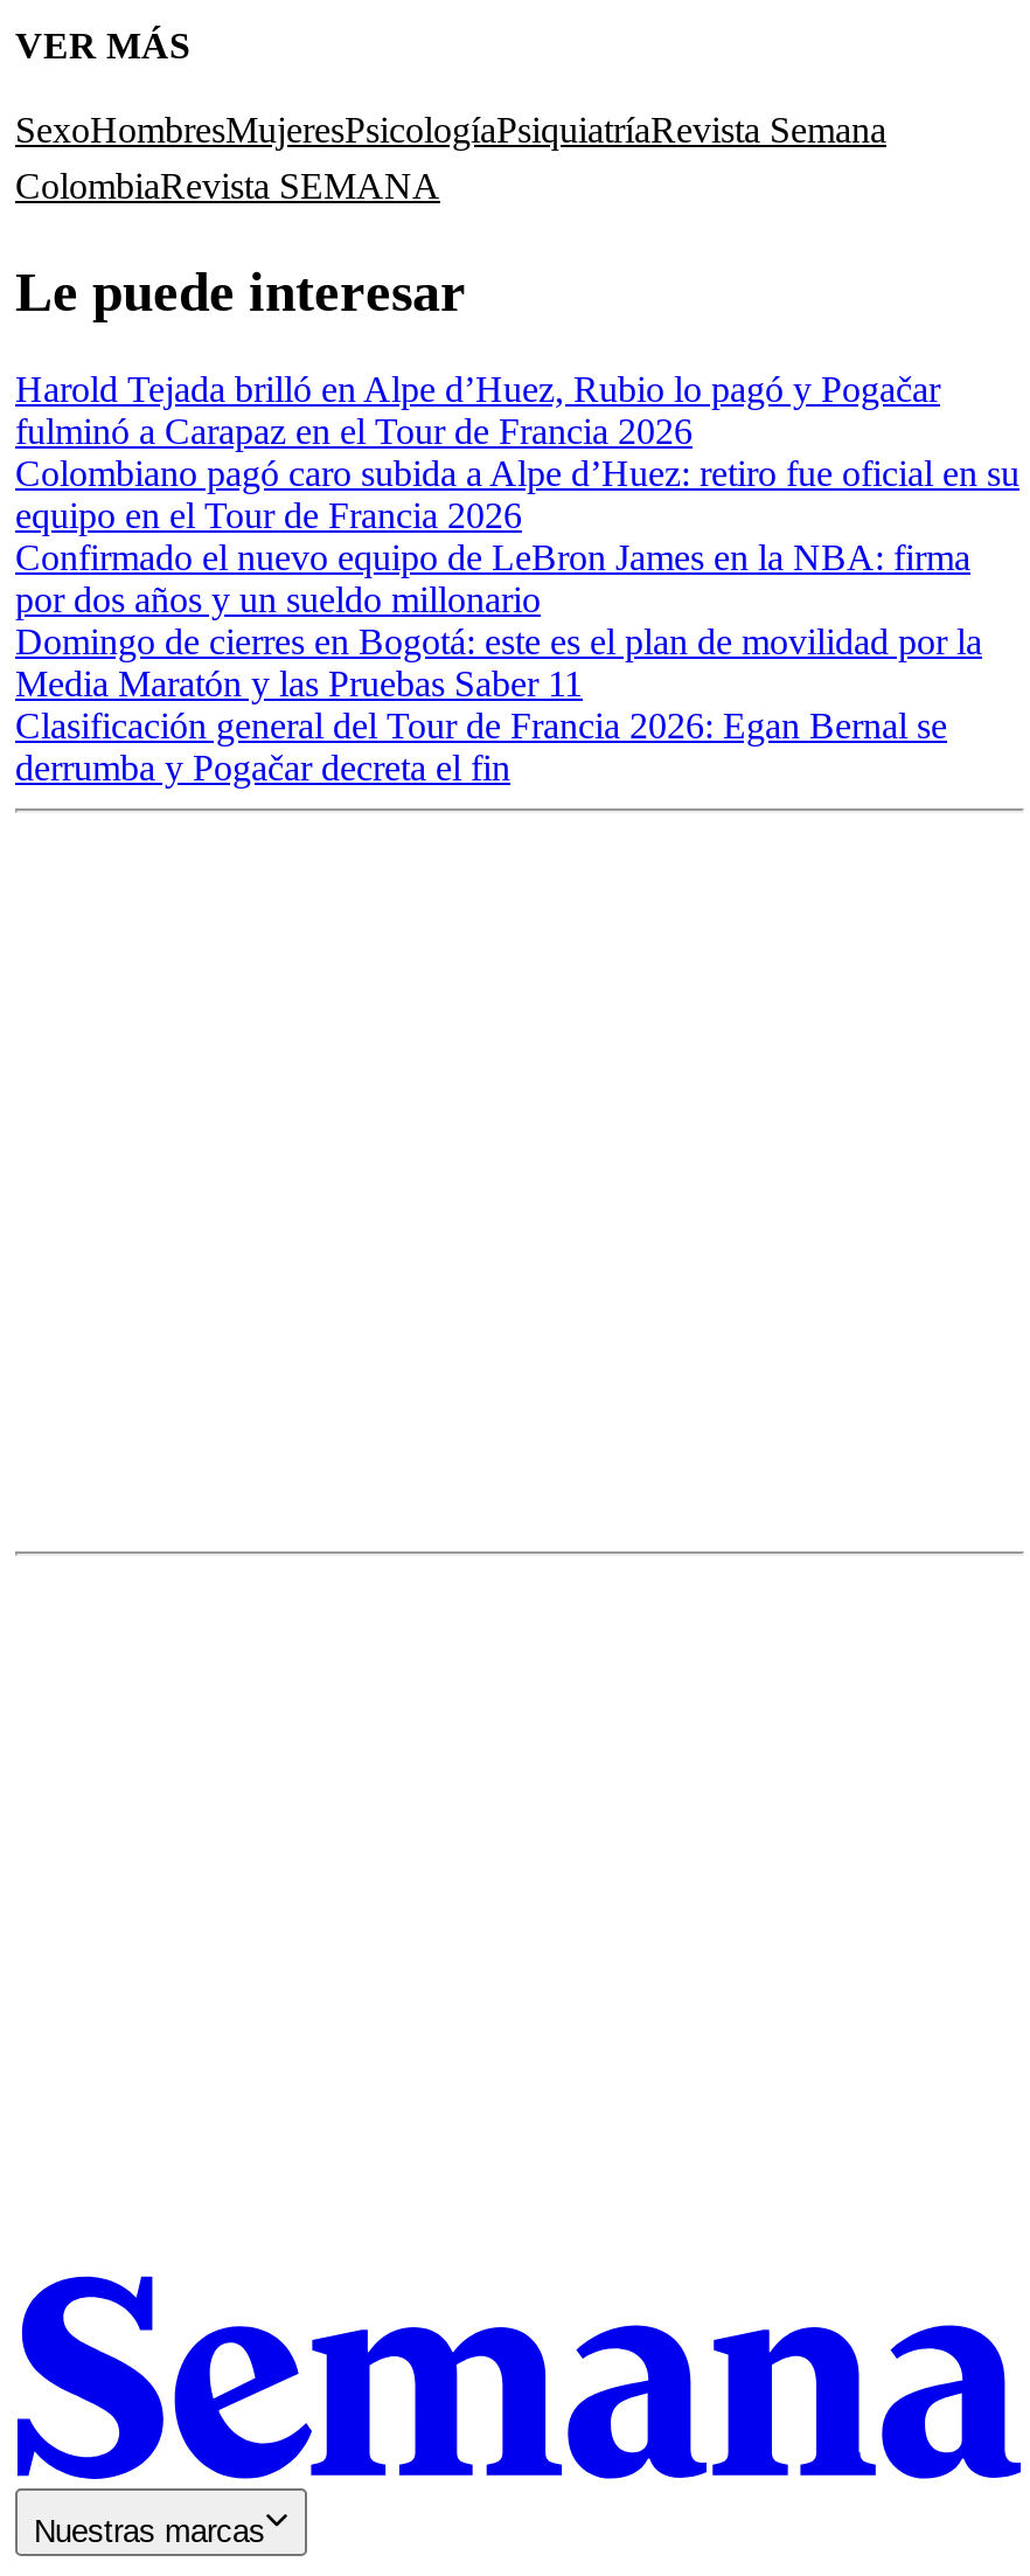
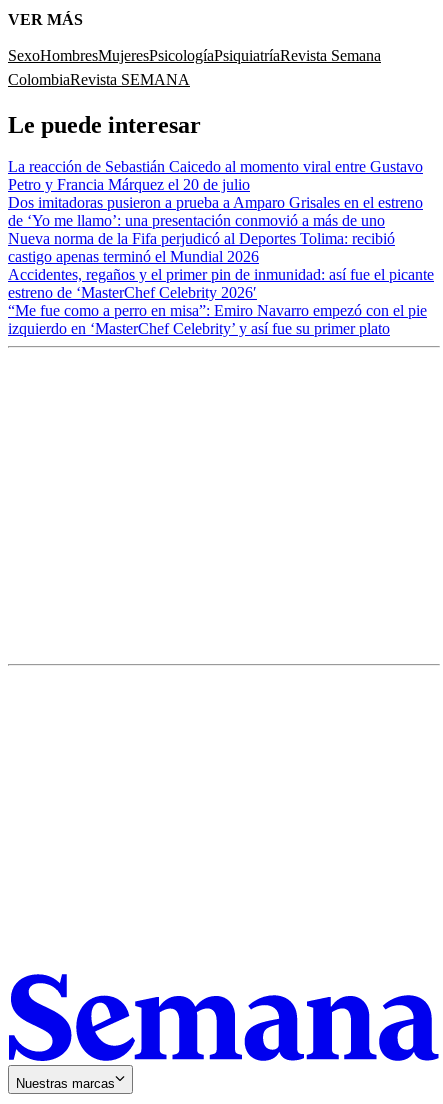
[15,370,1019,788] Harold Tejada brilló en Alpe d’Huez, Rubio lo pagó y Pogačar | fulminó a Carapaz en el Tour de Francia 2026 | Colombiano pagó caro subida a Alpe d’Huez: retiro fue oficial en su | equipo en el Tour de Francia 2026 | Confirmado el nuevo equipo de LeBron James en la NBA: firma | por dos años y un sueldo millonario | Domingo de cierres en Bogotá: este es el plan de movilidad por la | Media Maratón y las Pruebas Saber 11 | Clasificación general del Tour de Francia 2026: Egan Bernal se | derrumba y Pogačar decreta el fin -> [8,158,434,337] La reacción de Sebastián Caicedo al momento viral entre Gustavo | Petro y Francia Márquez el 20 de julio | Dos imitadoras pusieron a prueba a Amparo Grisales en el estreno | de ‘Yo me llamo’: una presentación conmovió a más de uno | Nueva norma de la Fifa perjudicó al Deportes Tolima: recibió | castigo apenas terminó el Mundial 2026 | Accidentes, regaños y el primer pin de inmunidad: así fue el picante | estreno de ‘MasterChef Celebrity 2026′ | “Me fue como a perro en misa”: Emiro Navarro empezó con el pie | izquierdo en ‘MasterChef Celebrity’ y así fue su primer plato

